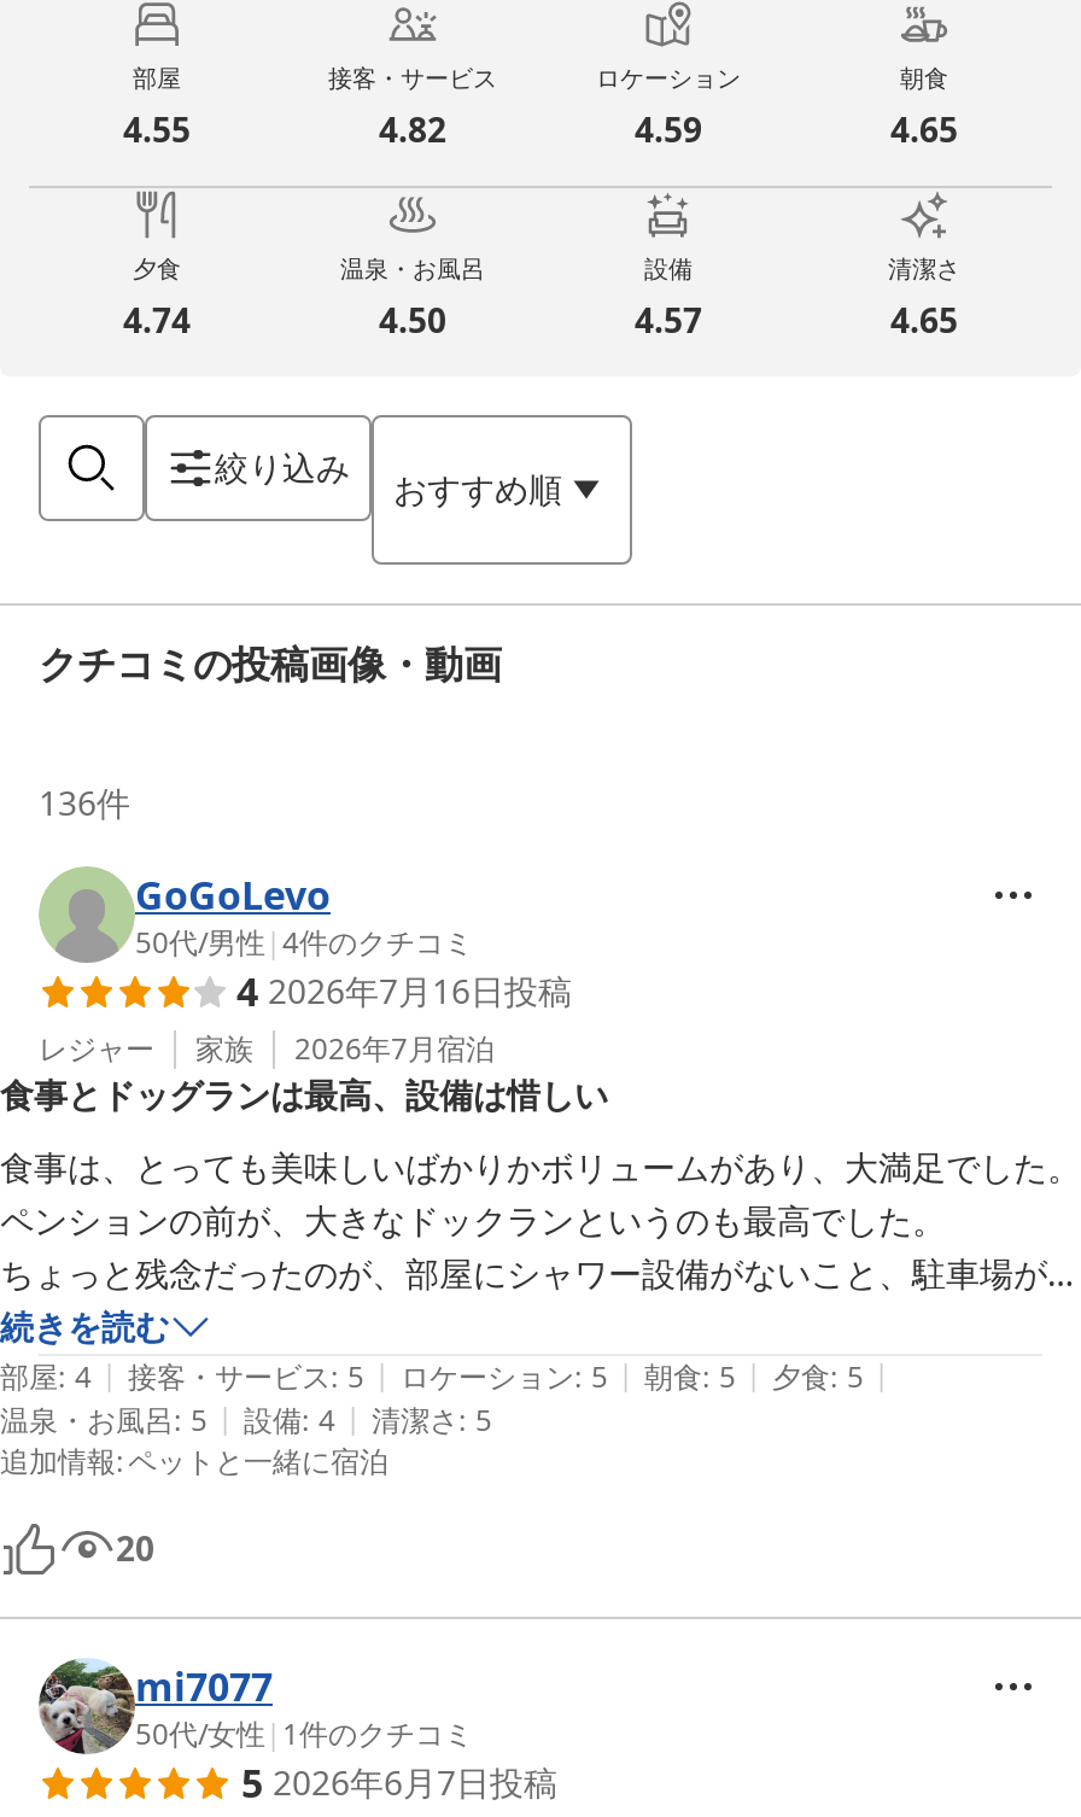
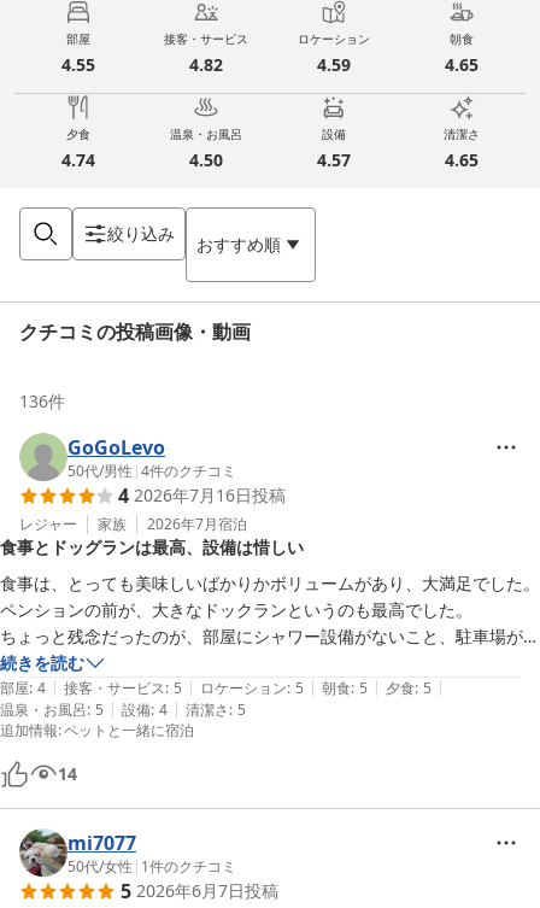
[116,1525,154,1571] 20 -> [58,762,77,785] 14

